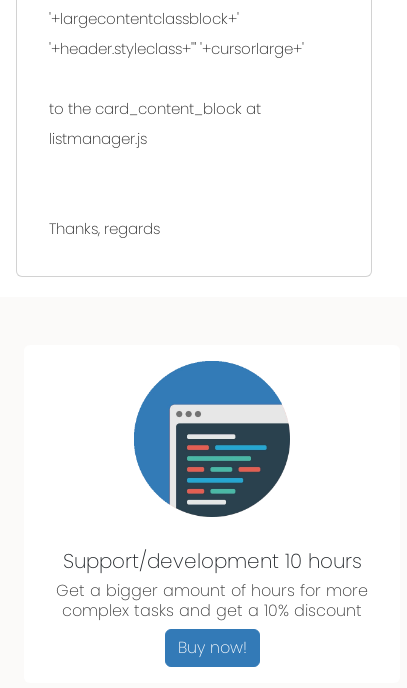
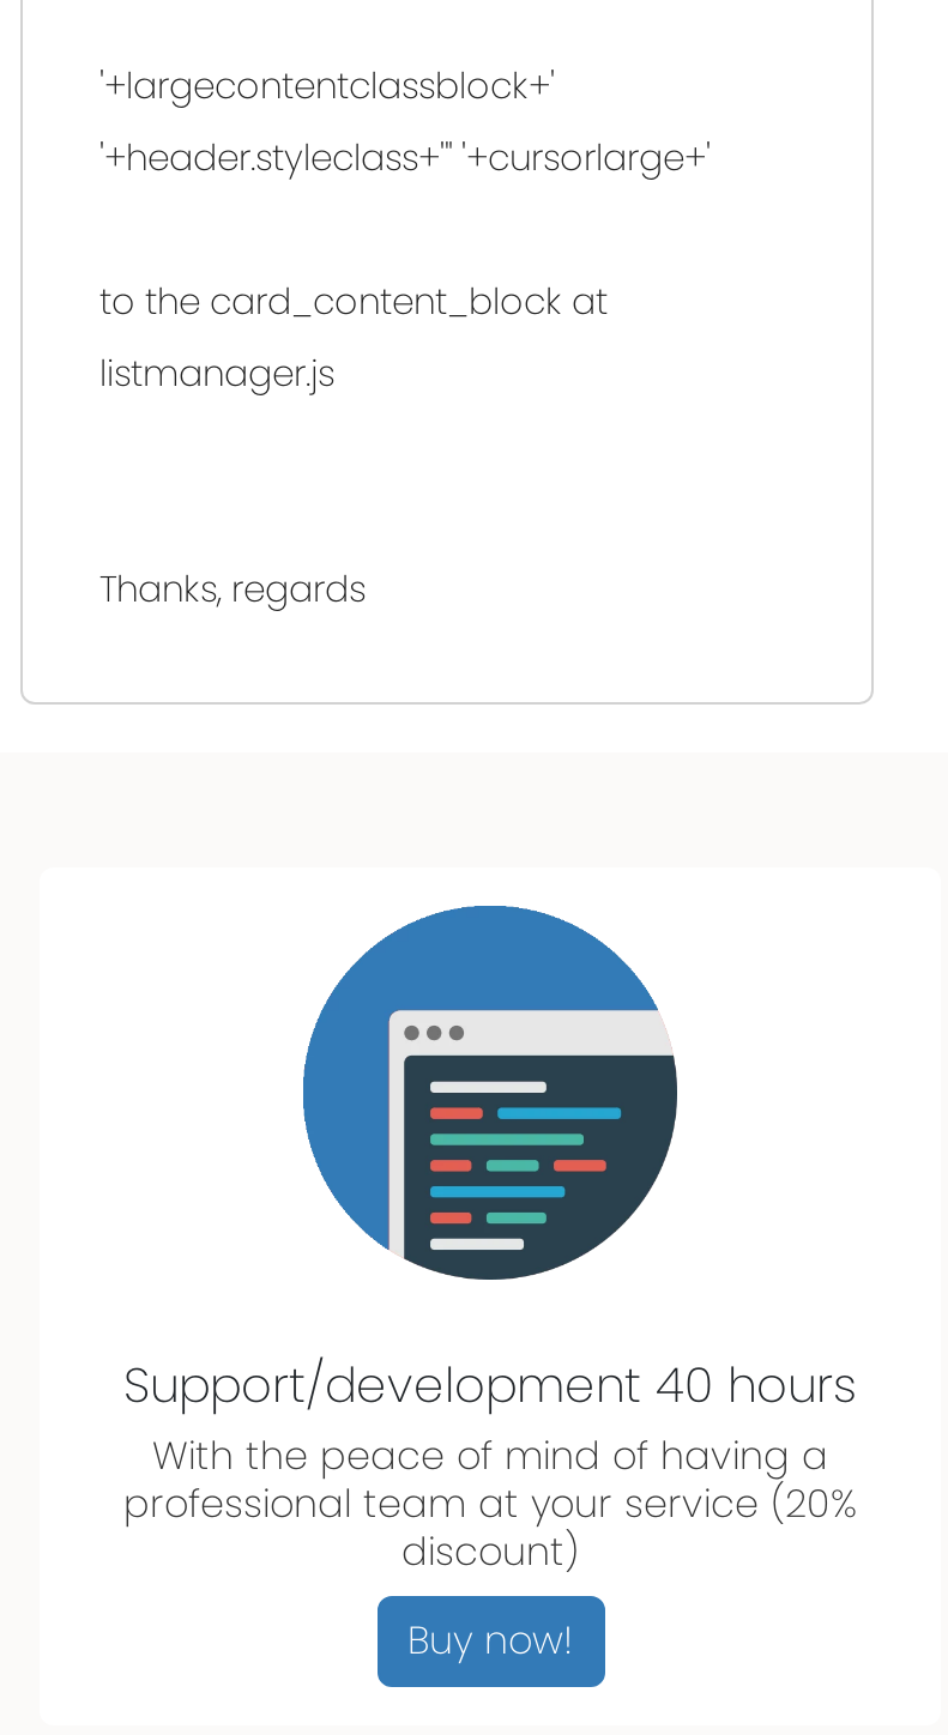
[56,547,368,622] Support/development 10 hours | Get a bigger amount of hours for more | complex tasks and get a 10% discount -> [123,1352,857,1579] Support/development 40 hours | With the peace of mind of having a | professional team at your service (20% | discount)

